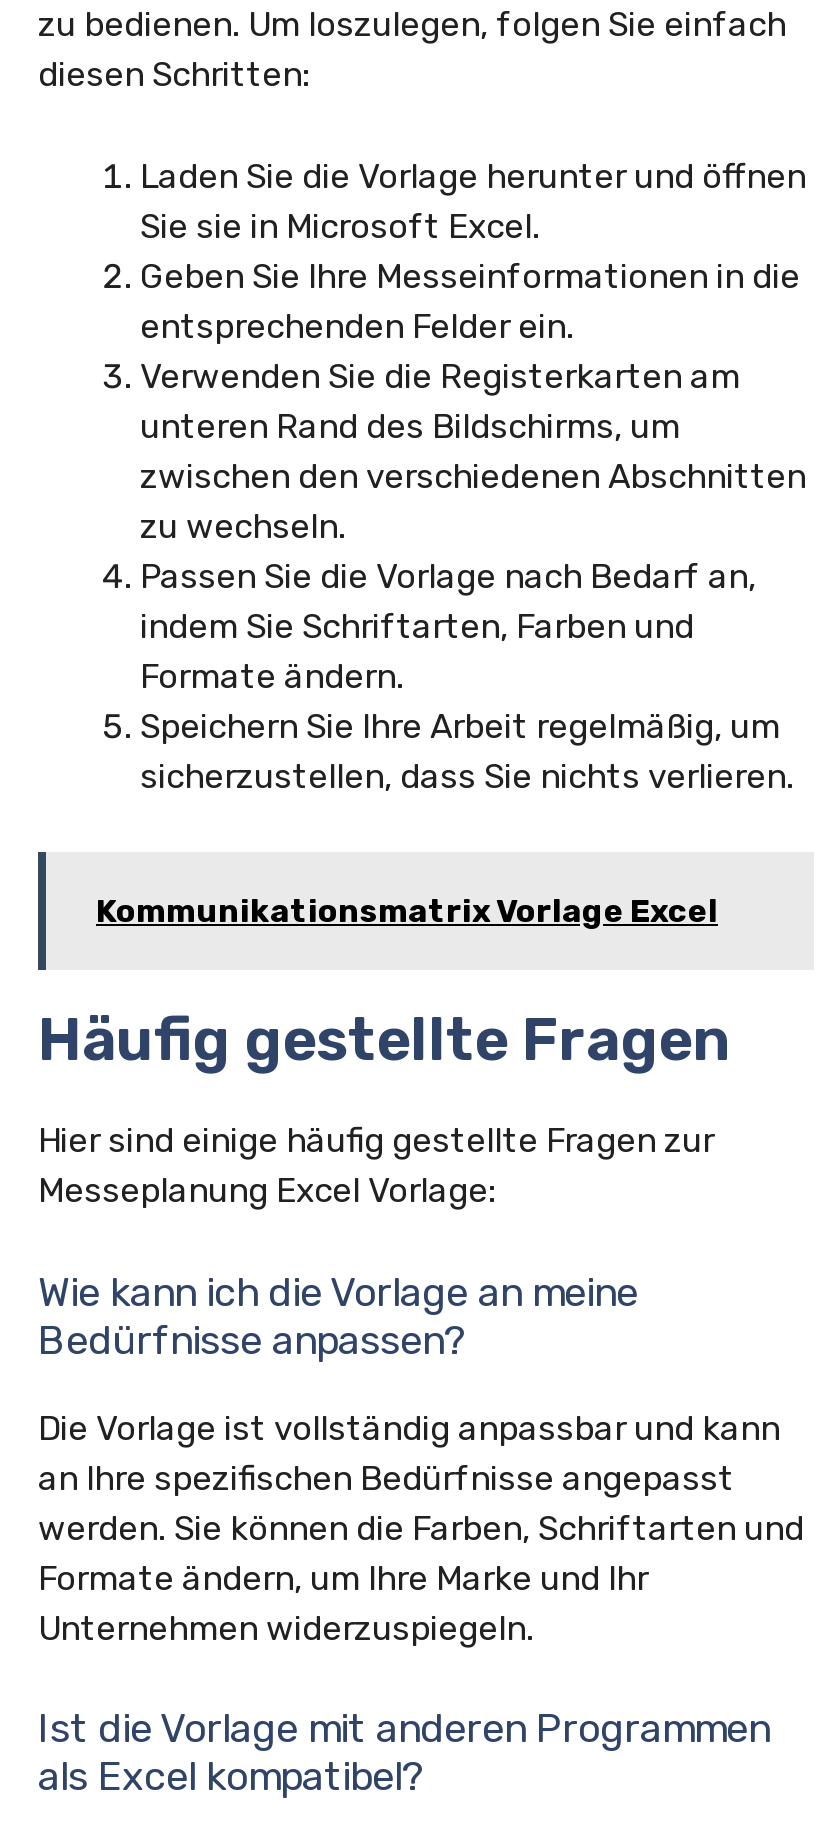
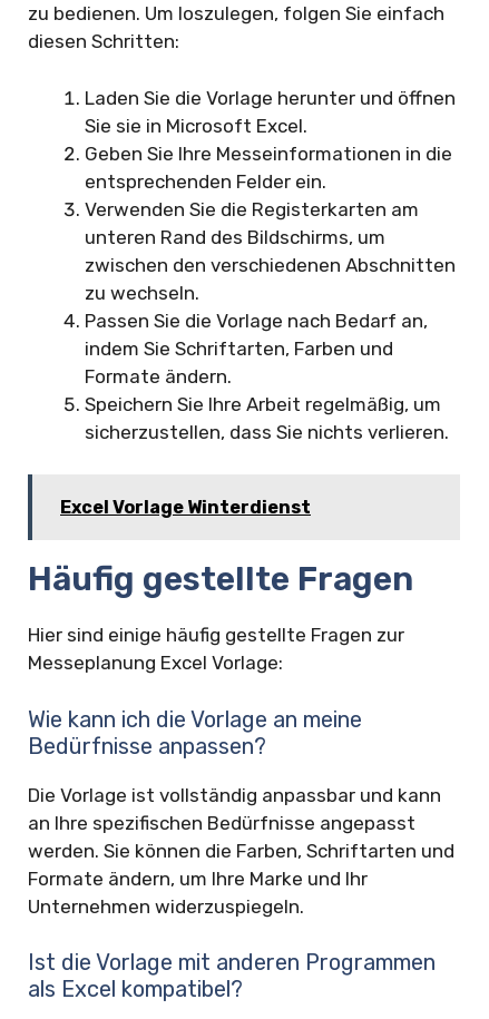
[96,892,718,930] Kommunikationsmatrix Vorlage Excel -> [60,497,311,518] Excel Vorlage Winterdienst

